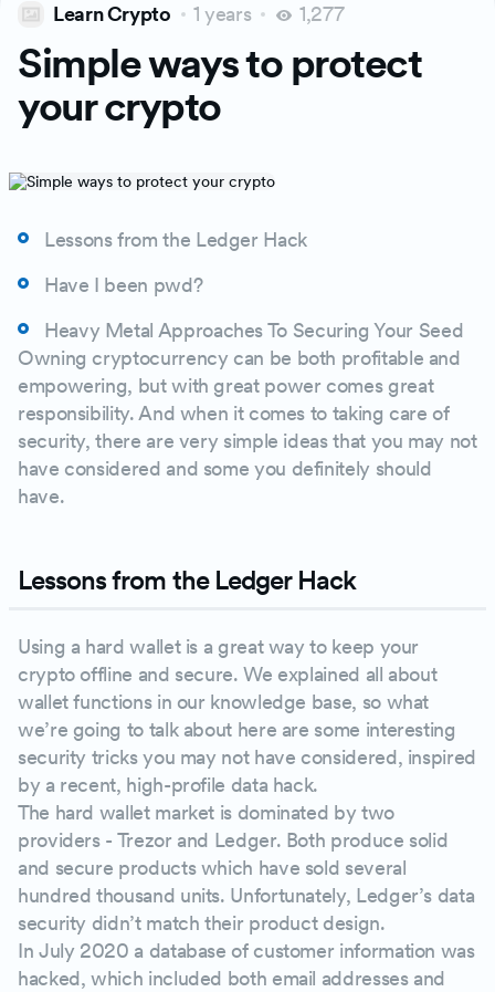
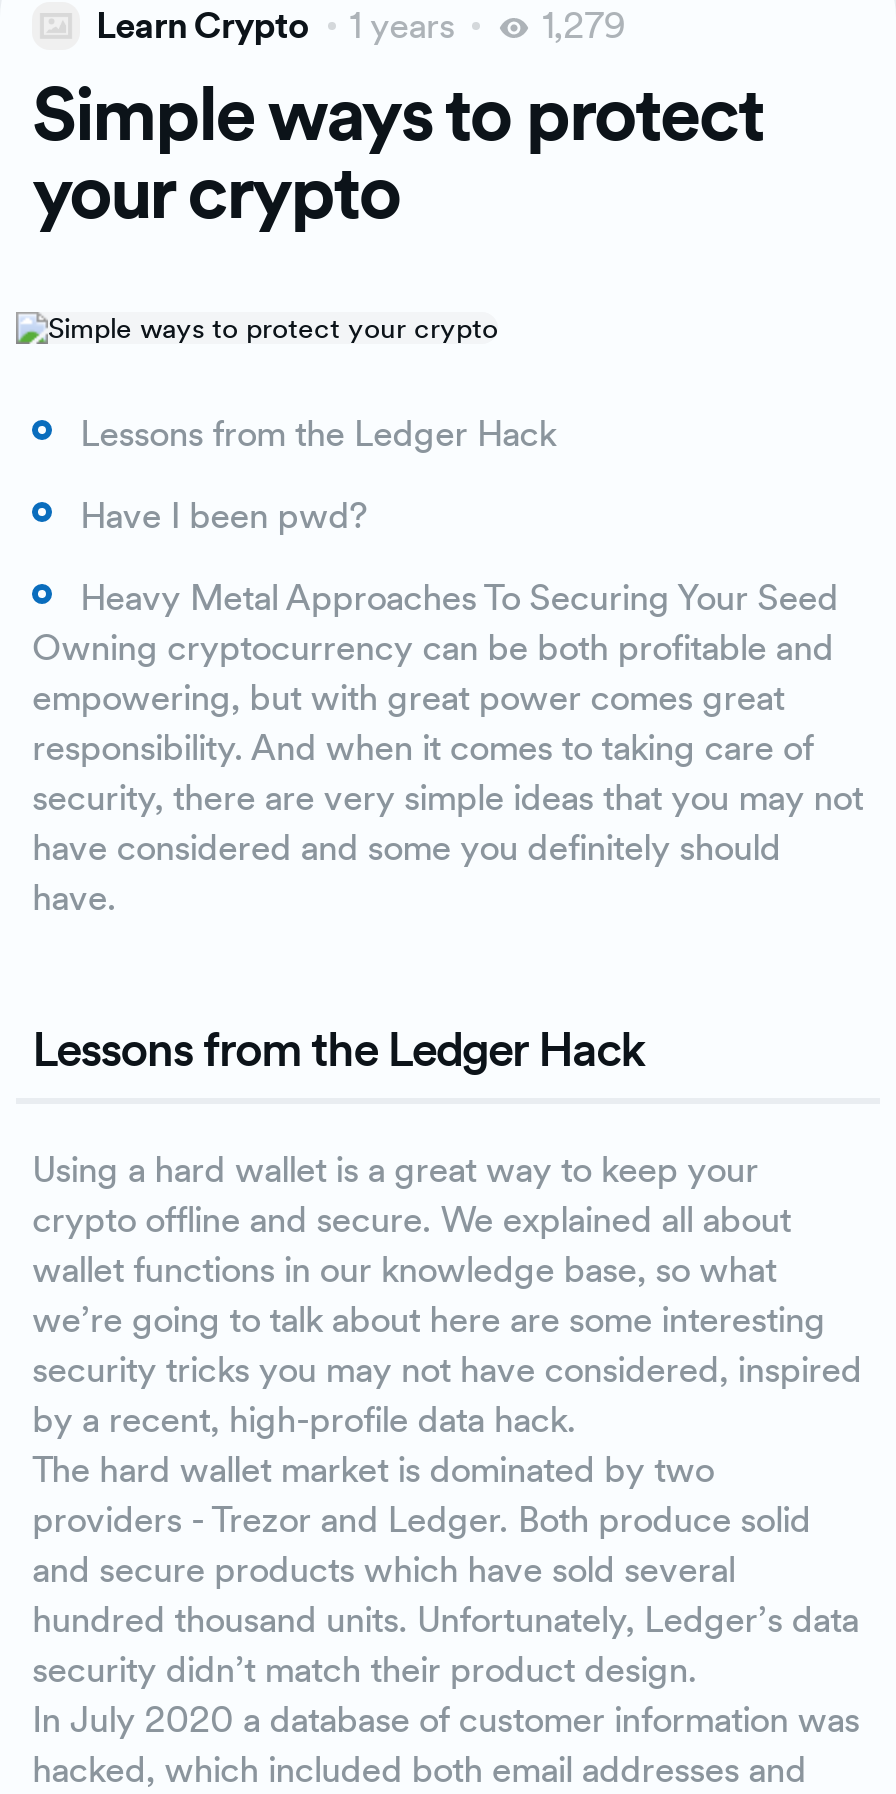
[300,2,344,25] 1,277 -> [542,4,625,46] 1,279

